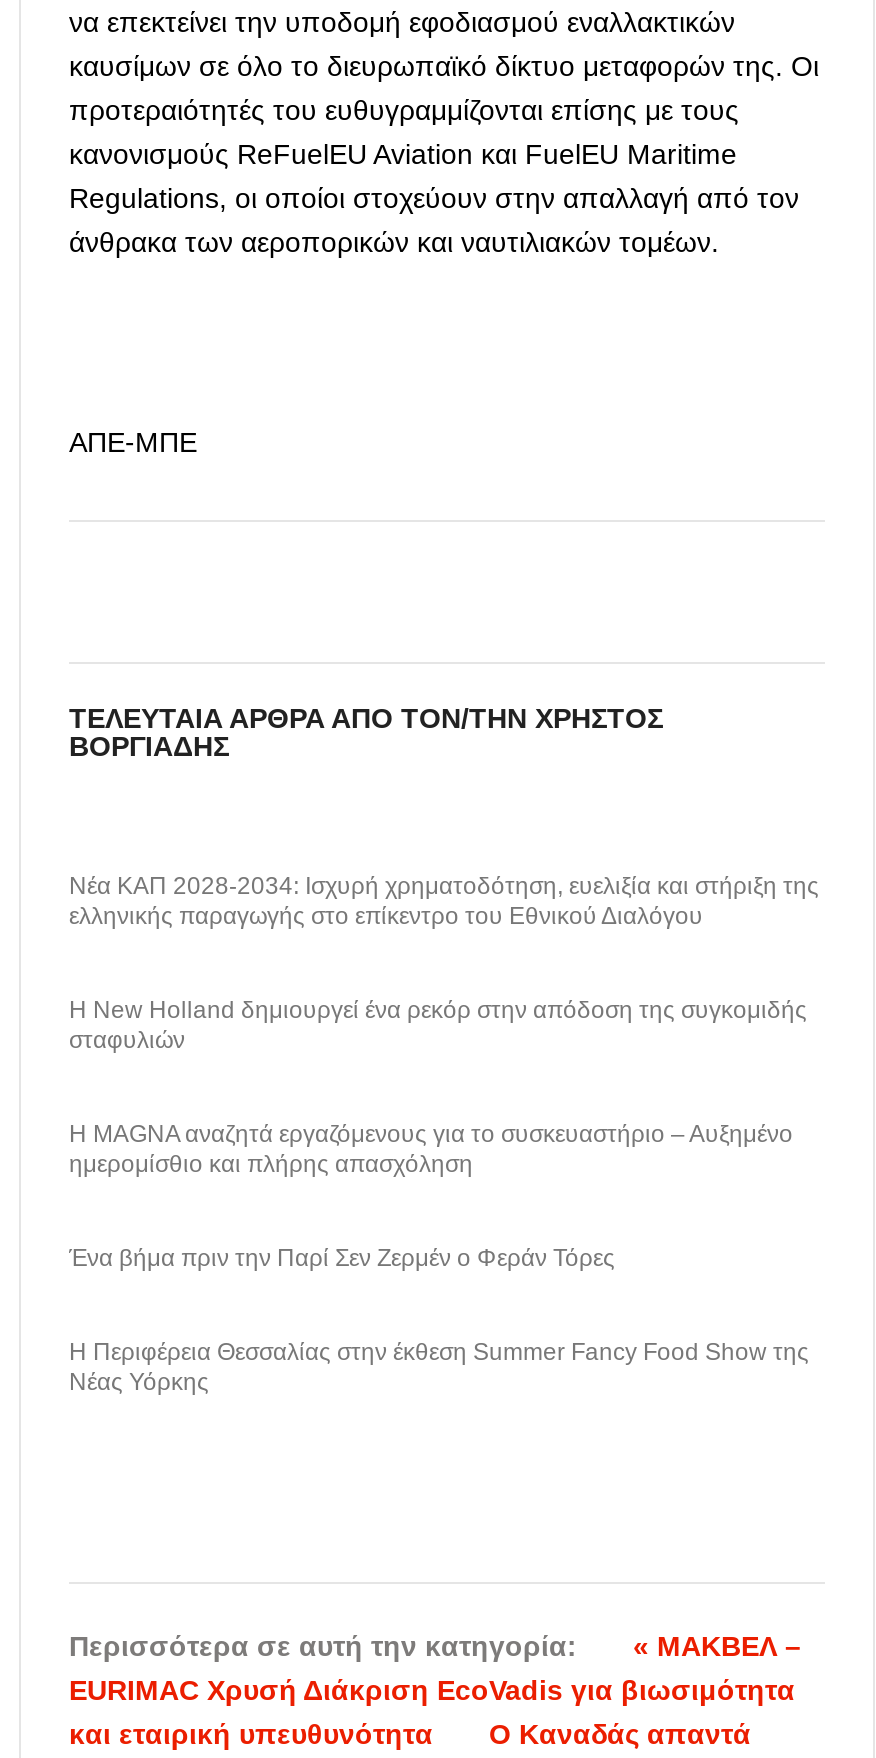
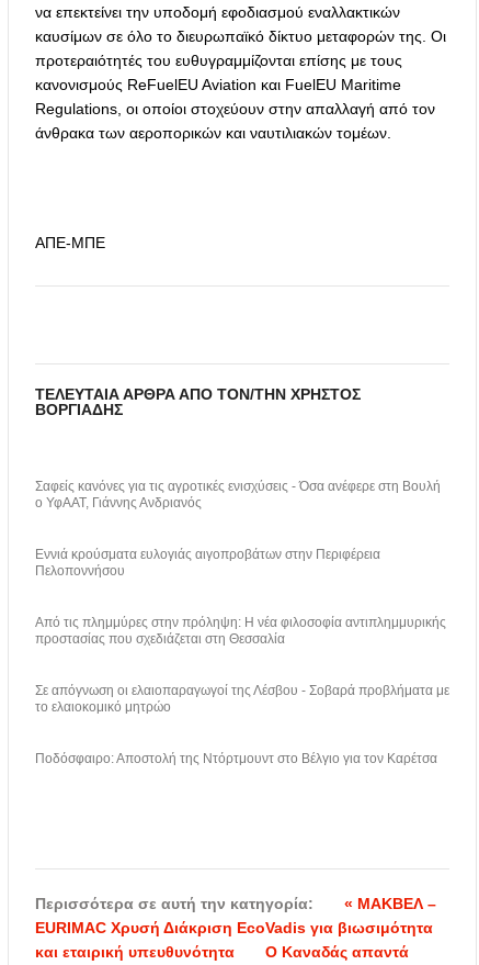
[69,873,819,931] Νέα ΚΑΠ 2028-2034: Ισχυρή χρηματοδότηση, ευελιξία και στήριξη της | ελληνικής παραγωγής στο επίκεντρο του Εθνικού Διαλόγου -> [35,479,441,511] Σαφείς κανόνες για τις αγροτικές ενισχύσεις - Όσα ανέφερε στη Βουλή | ο ΥφΑΑΤ, Γιάννης Ανδριανός
[69,997,807,1055] Η New Holland δημιουργεί ένα ρεκόρ στην απόδοση της συγκομιδής | σταφυλιών -> [35,547,380,579] Εννιά κρούσματα ευλογιάς αιγοπροβάτων στην Περιφέρεια | Πελοποννήσου
[69,1121,793,1179] Η MAGNA αναζητά εργαζόμενους για το συσκευαστήριο – Αυξημένο | ημερομίσθιο και πλήρης απασχόληση -> [35,615,446,647] Από τις πλημμύρες στην πρόληψη: Η νέα φιλοσοφία αντιπλημμυρικής | προστασίας που σχεδιάζεται στη Θεσσαλία
[69,1245,615,1273] Ένα βήμα πριν την Παρί Σεν Ζερμέν ο Φεράν Τόρες -> [35,683,449,715] Σε απόγνωση οι ελαιοπαραγωγοί της Λέσβου - Σοβαρά προβλήματα με | το ελαιοκομικό μητρώο
[69,1339,809,1397] Η Περιφέρεια Θεσσαλίας στην έκθεση Summer Fancy Food Show της | Νέας Υόρκης -> [35,751,437,767] Ποδόσφαιρο: Αποστολή της Ντόρτμουντ στο Βέλγιο για τον Καρέτσα

